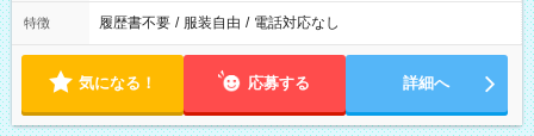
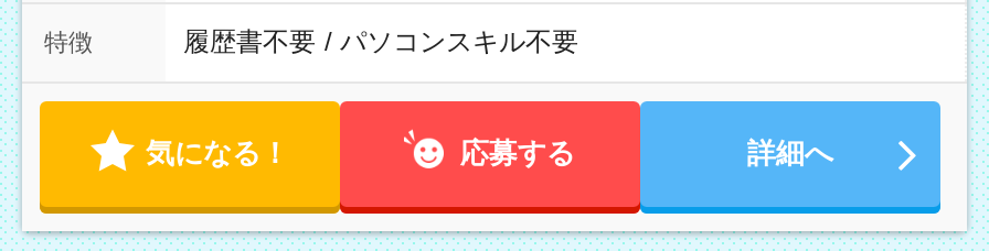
[99,14,340,31] 履歴書不要 / 服装自由 / 電話対応なし -> [183,26,578,57] 履歴書不要 / パソコンスキル不要

